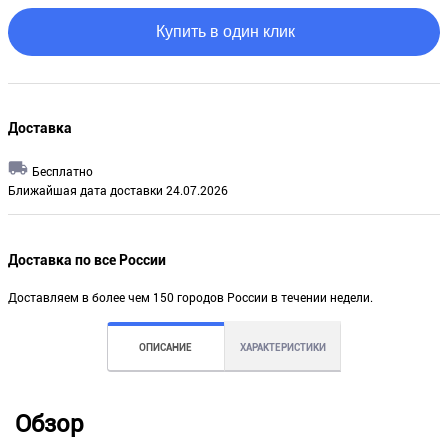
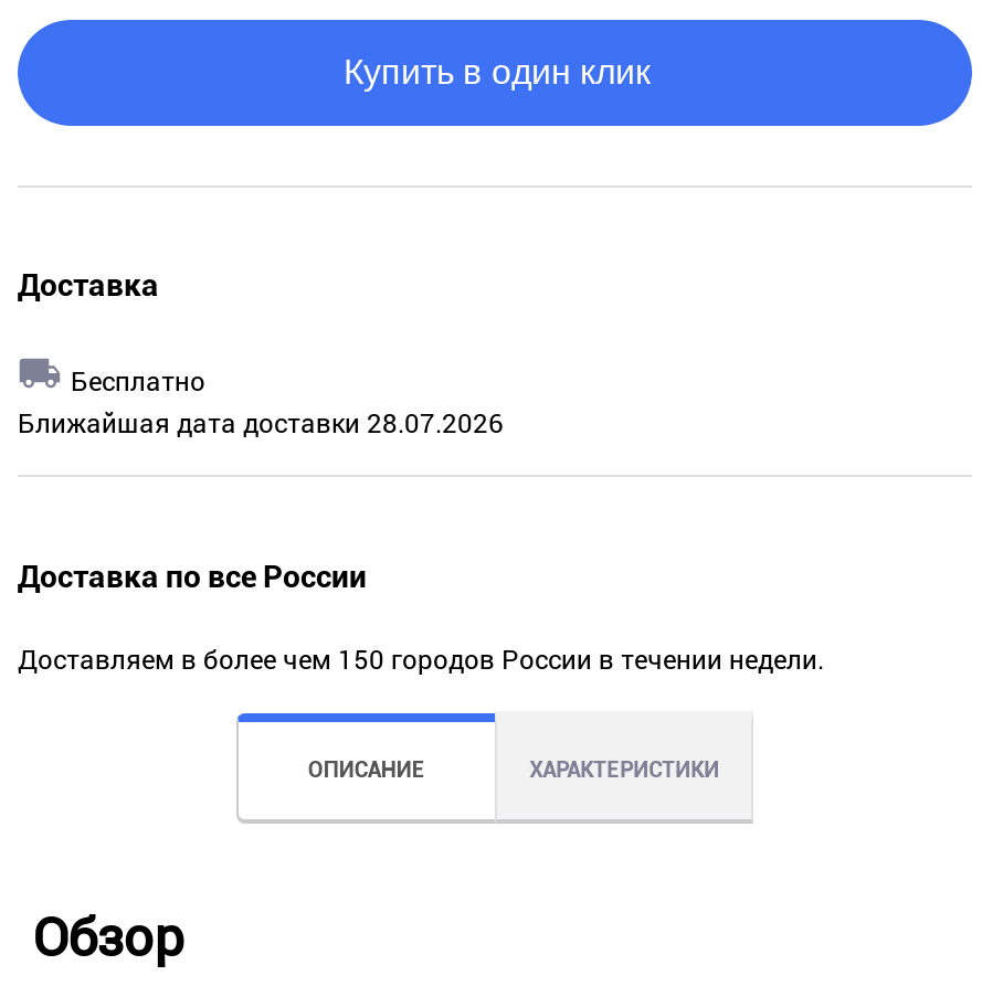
[8,182,228,198] Ближайшая дата доставки 24.07.2026 -> [18,404,504,439] Ближайшая дата доставки 28.07.2026

